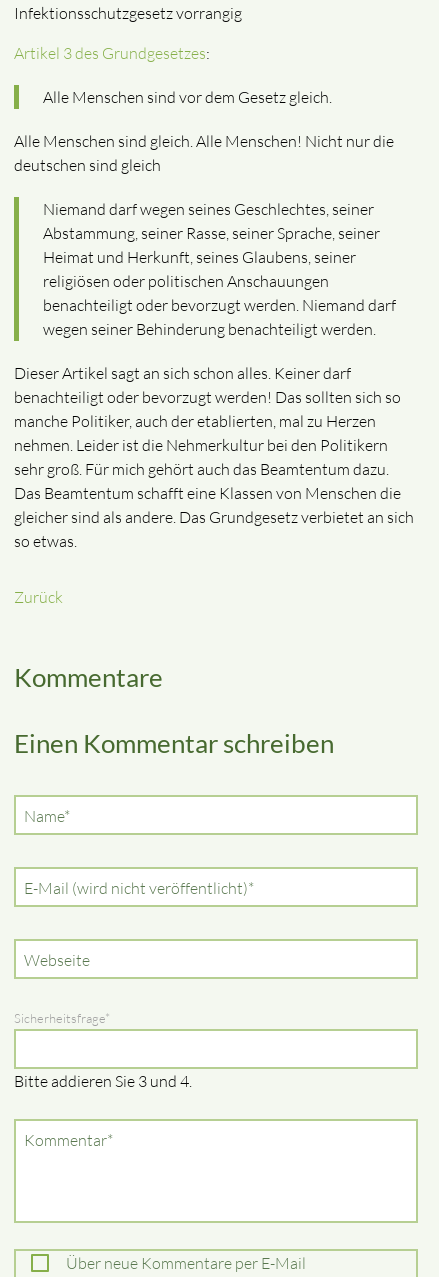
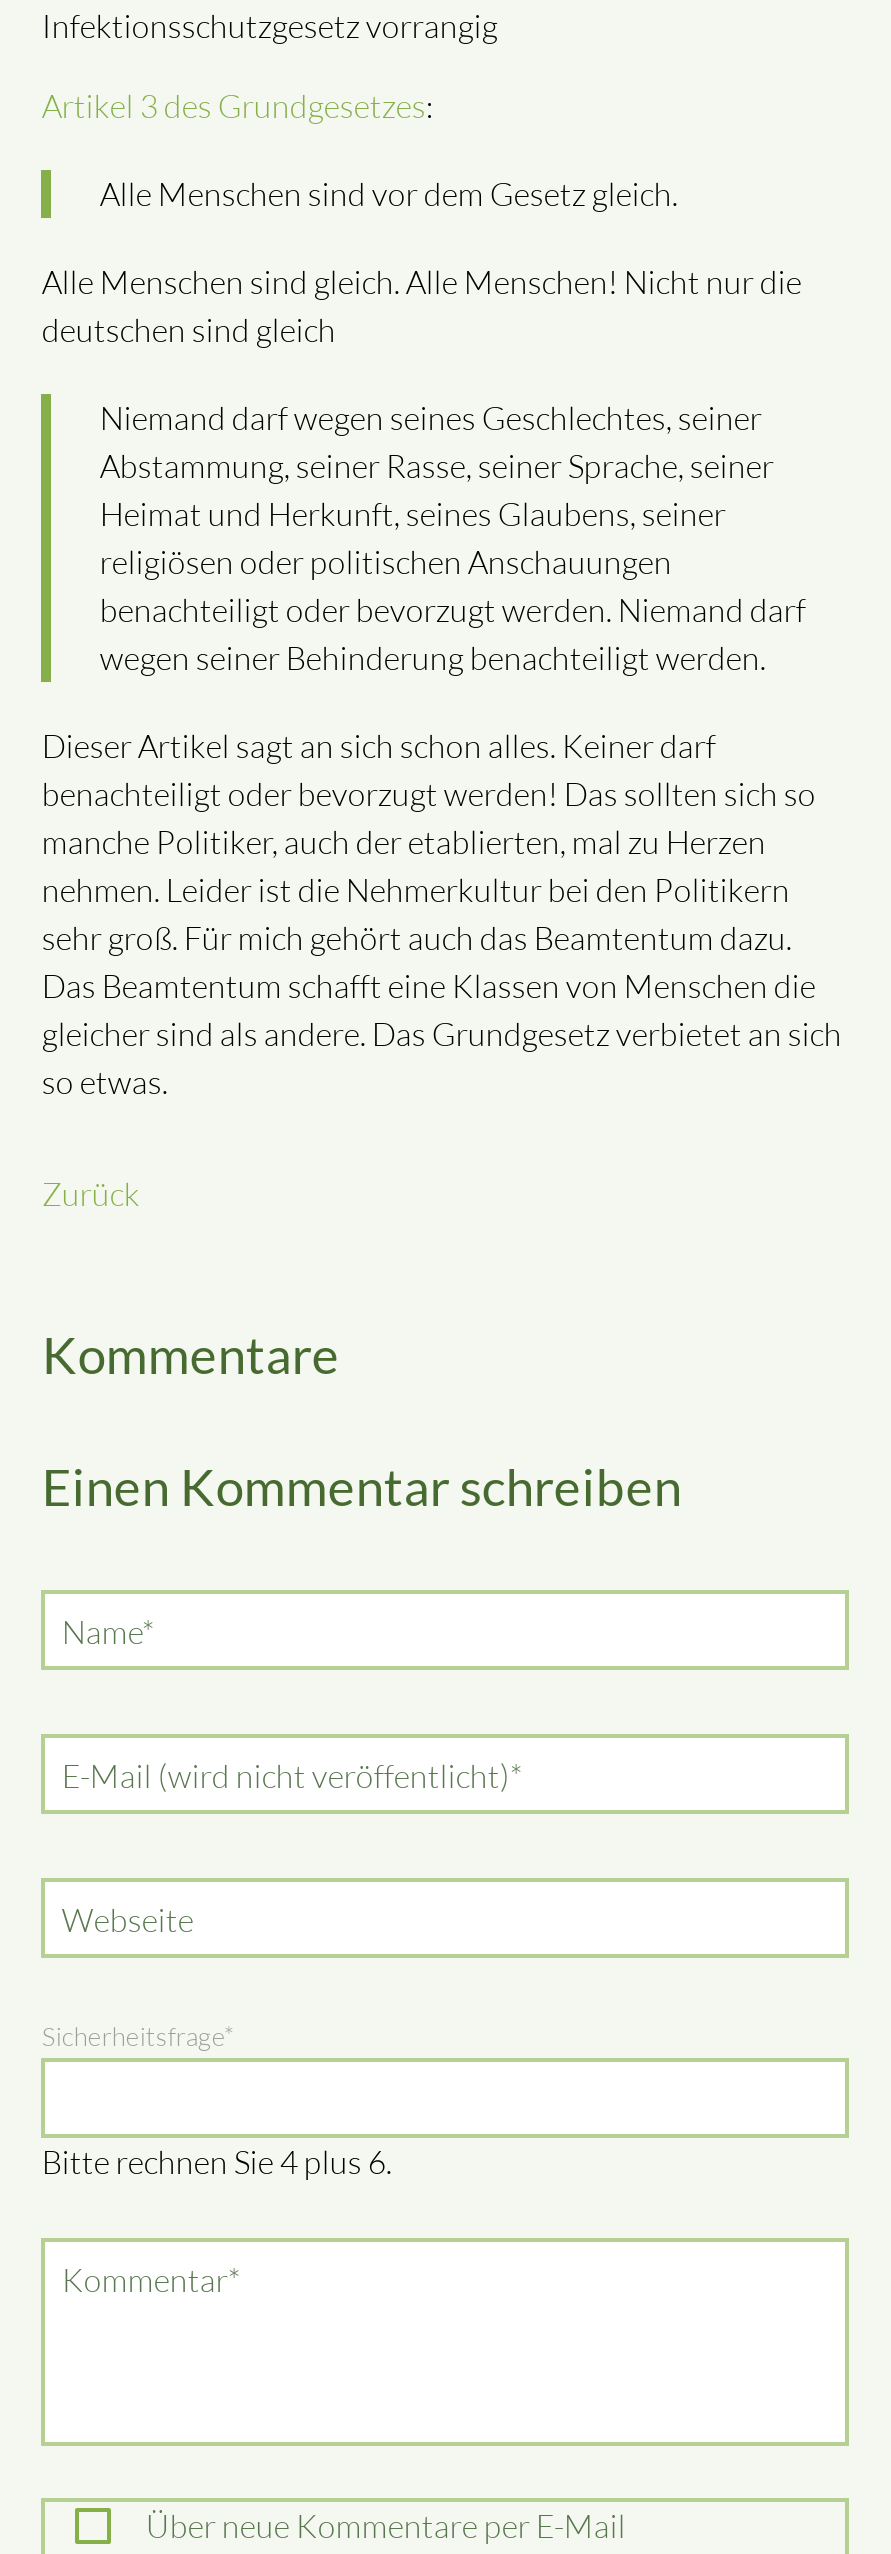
[14,1071,192,1091] Bitte addieren Sie 3 und 4. -> [42,2143,392,2183] Bitte rechnen Sie 4 plus 6.

